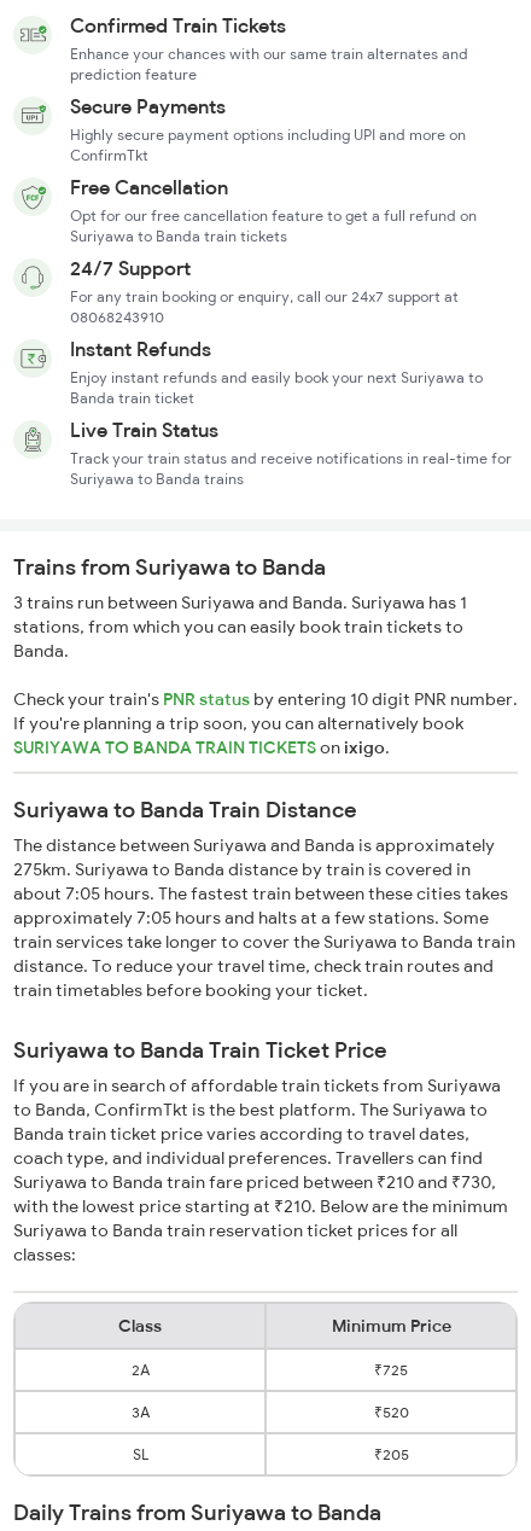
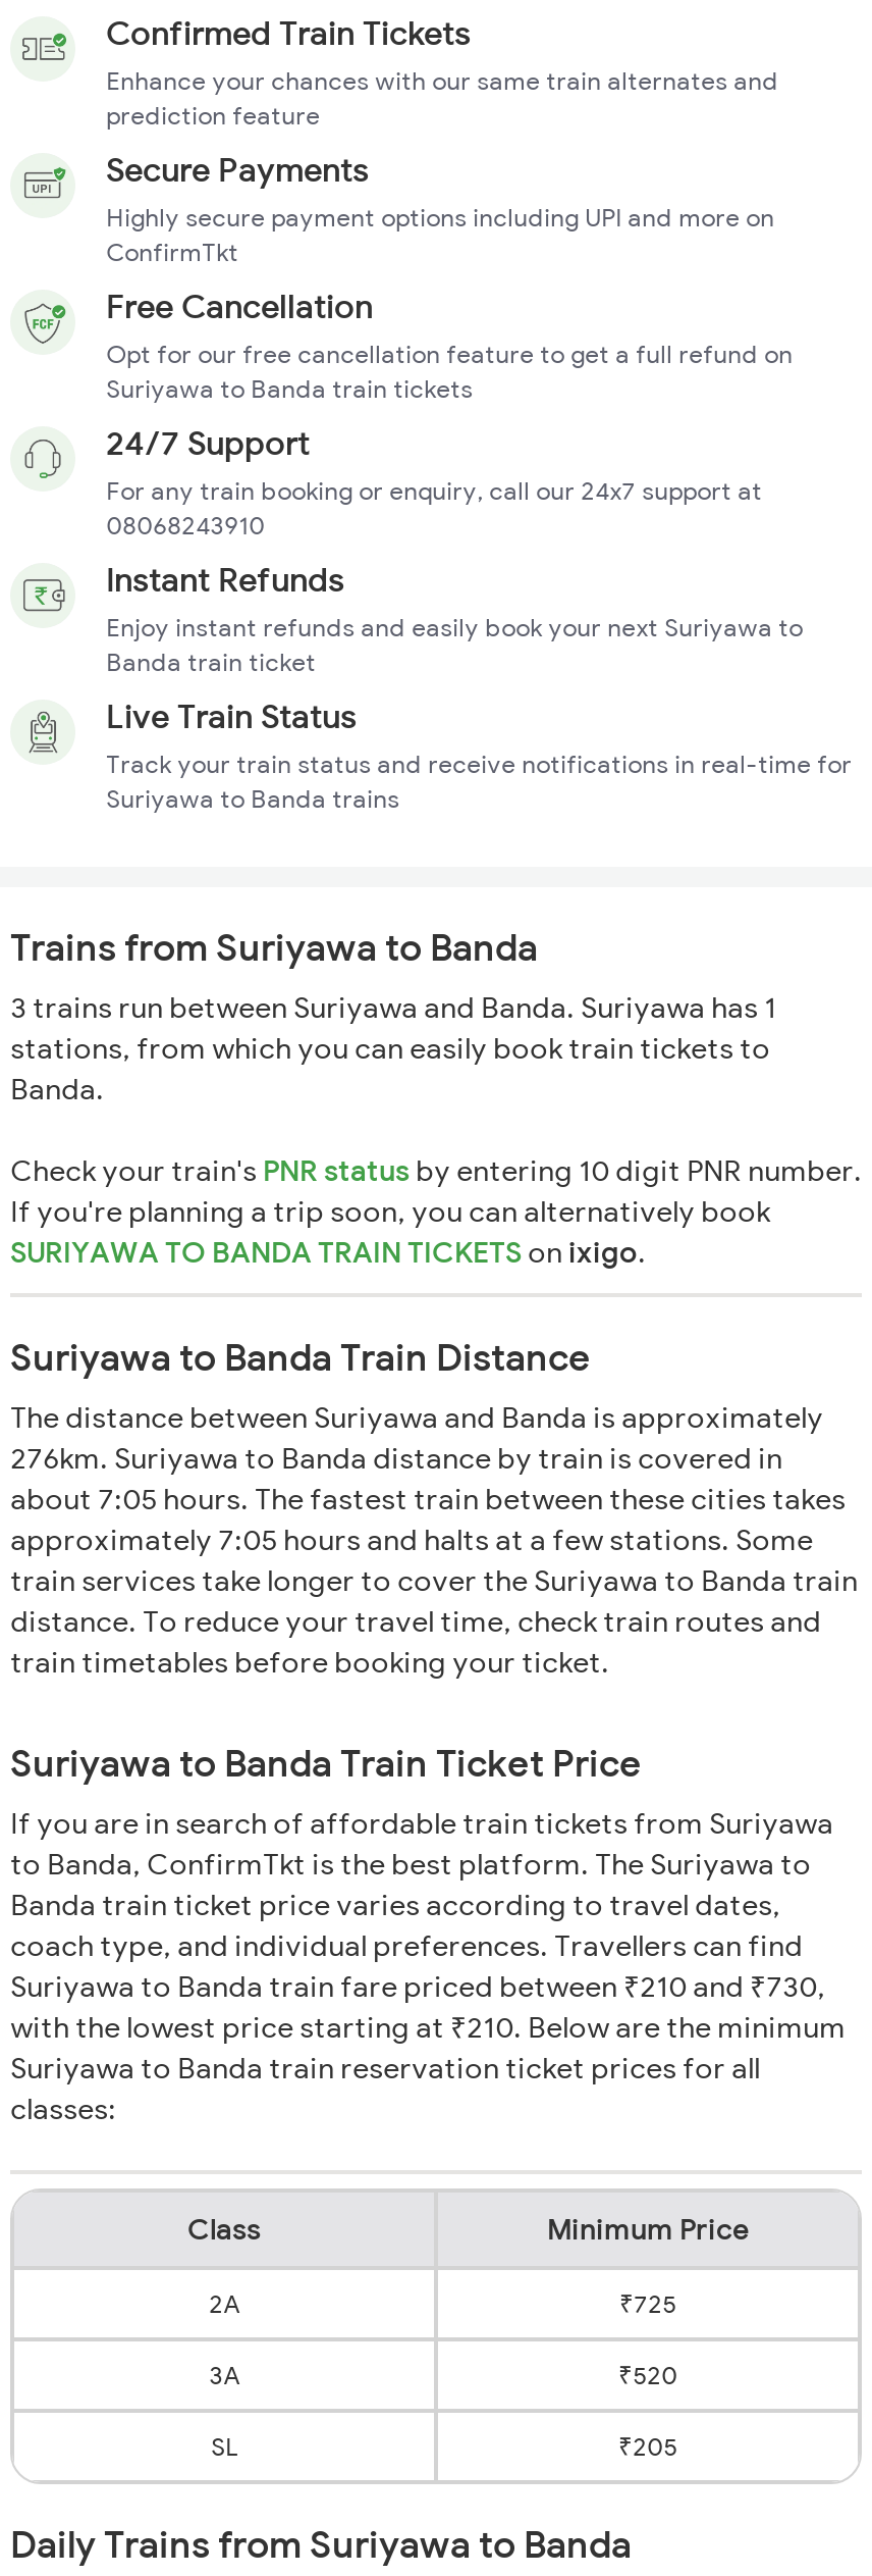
[13,858,471,880] 275km. Suriyawa to Banda distance by train is covered in -> [10,1439,782,1476] 276km. Suriyawa to Banda distance by train is covered in

